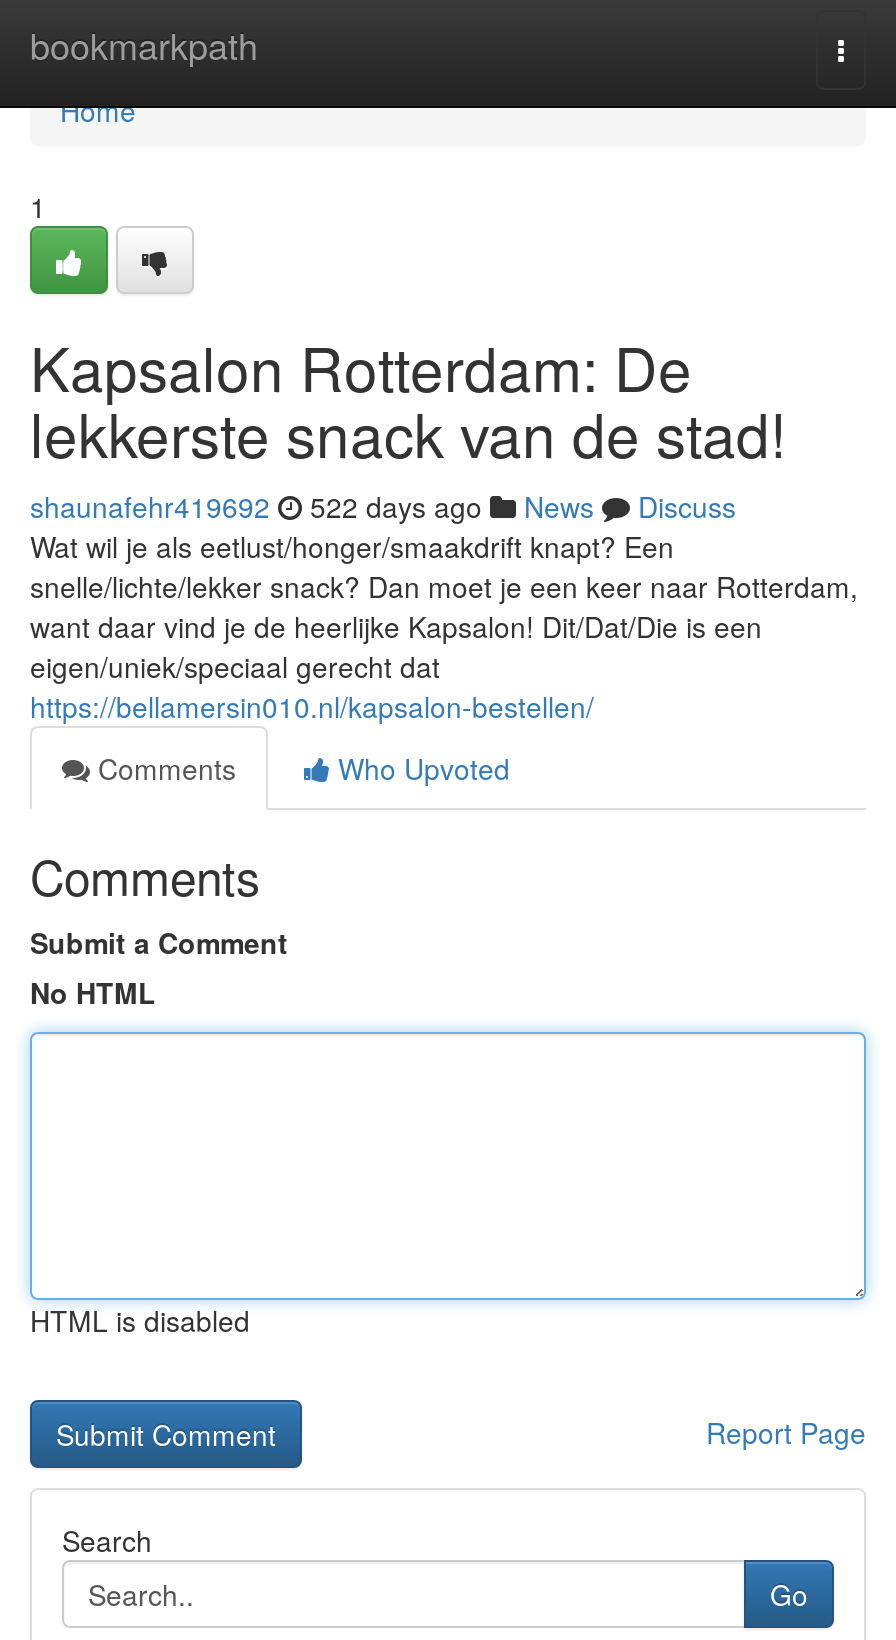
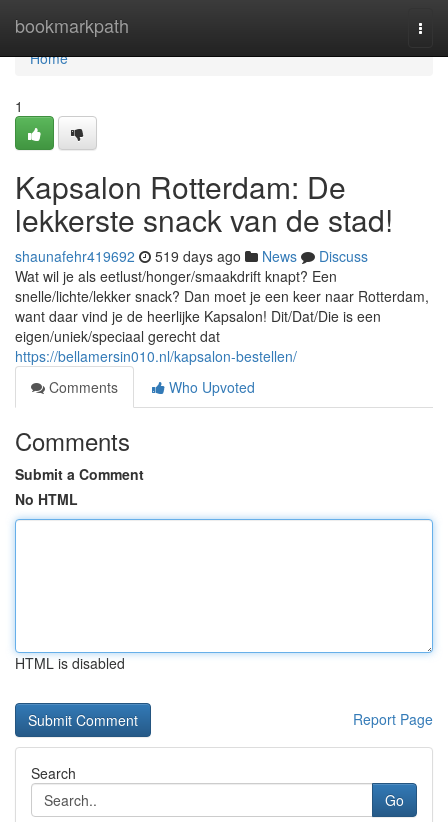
[30,486,736,526] shaunafehr419692 522 days ago News Discuss -> [15,246,368,266] shaunafehr419692 519 days ago News Discuss

